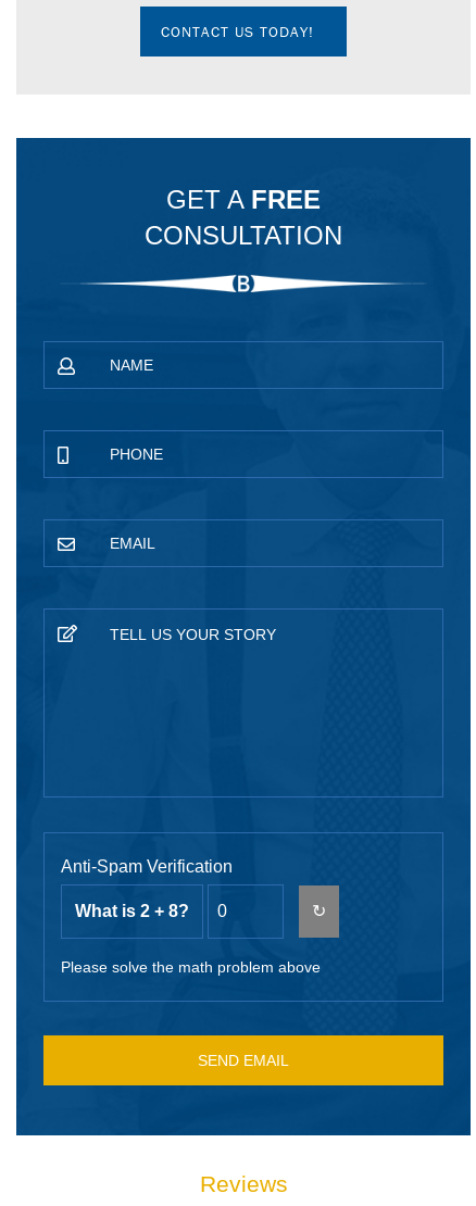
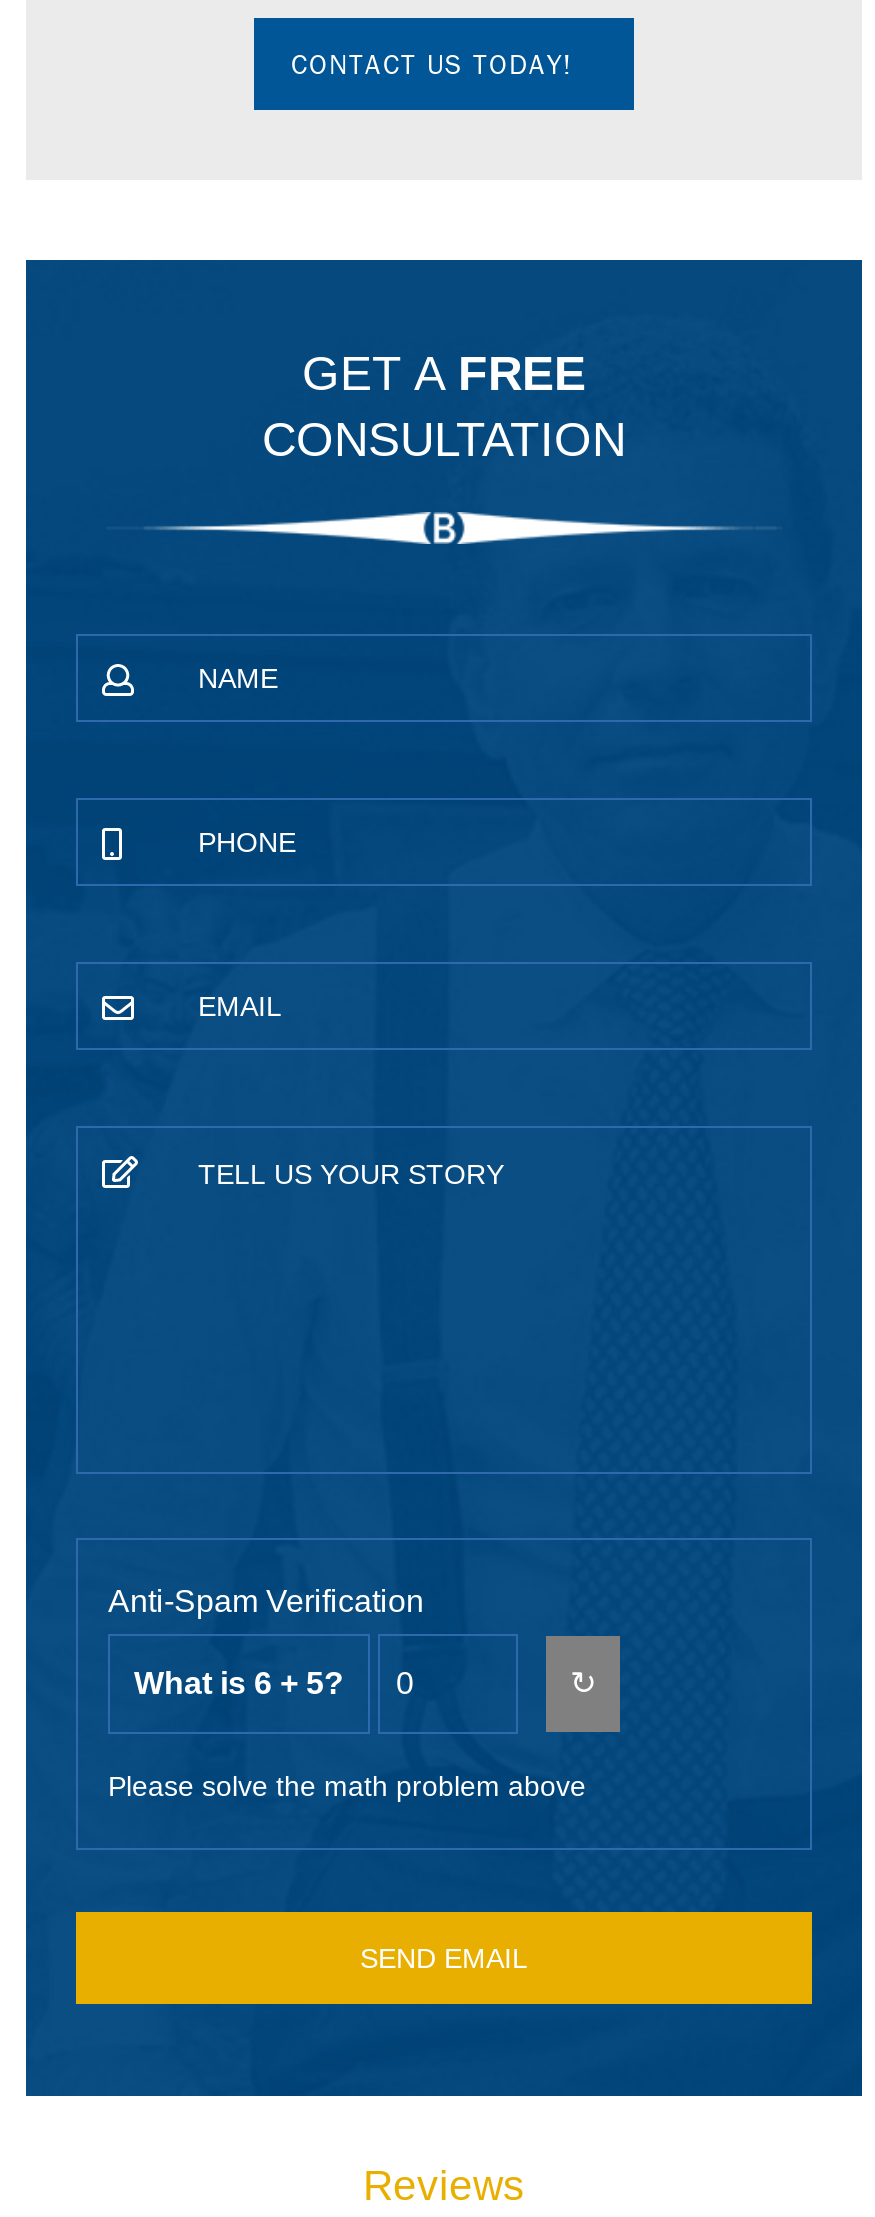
[75,901,189,920] What is 2 + 8? -> [134,1665,344,1699] What is 6 + 5?

